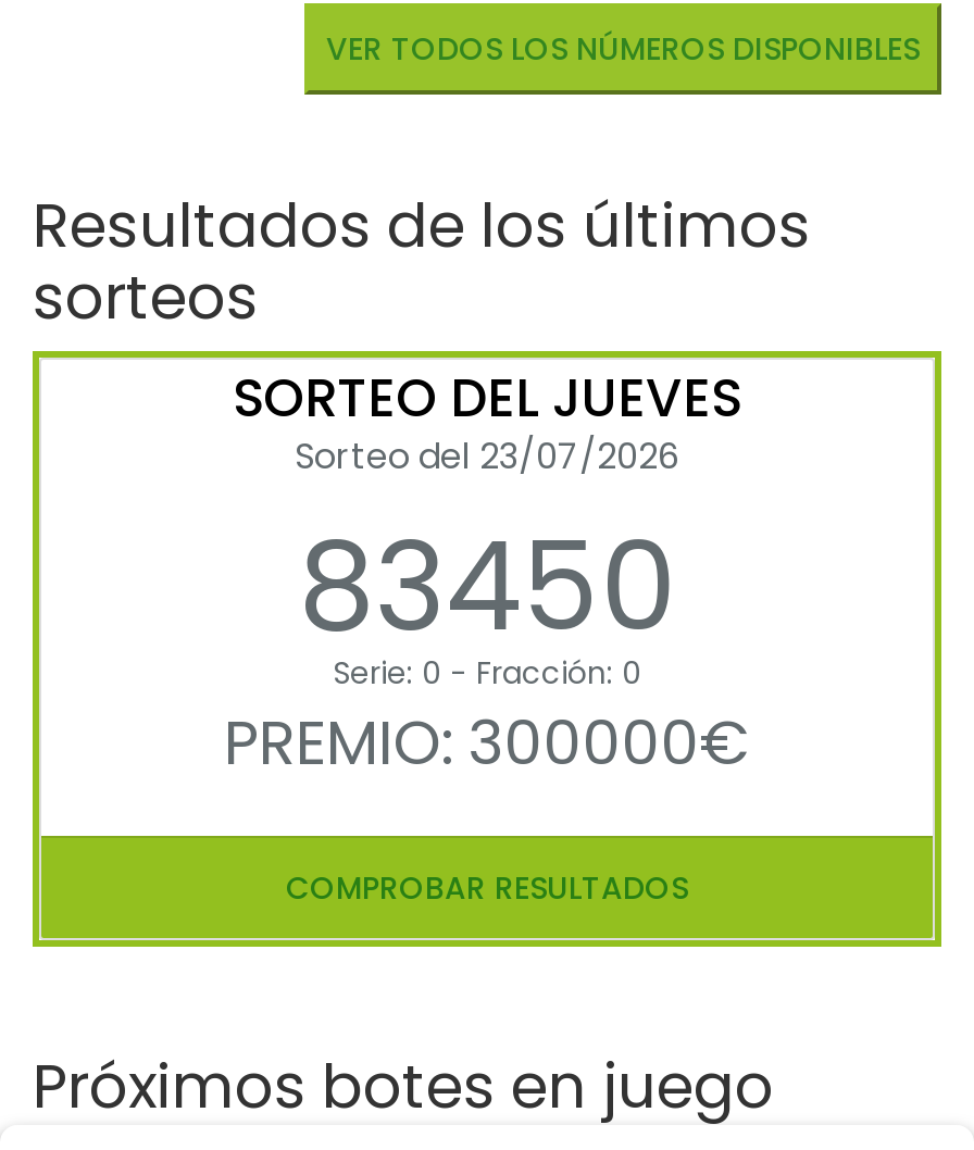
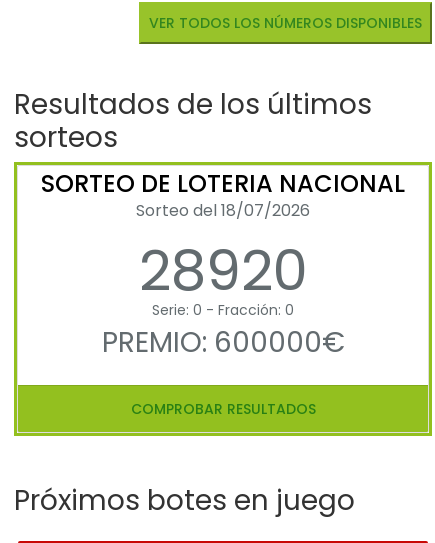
[233,363,741,674] SORTEO DEL JUEVES | Sorteo del 23/07/2026 | 83450 -> [41,167,405,310] SORTEO DE LOTERIA NACIONAL | Sorteo del 18/07/2026 | 28920
[224,703,750,787] PREMIO: 300000€ -> [101,323,344,362] PREMIO: 600000€

